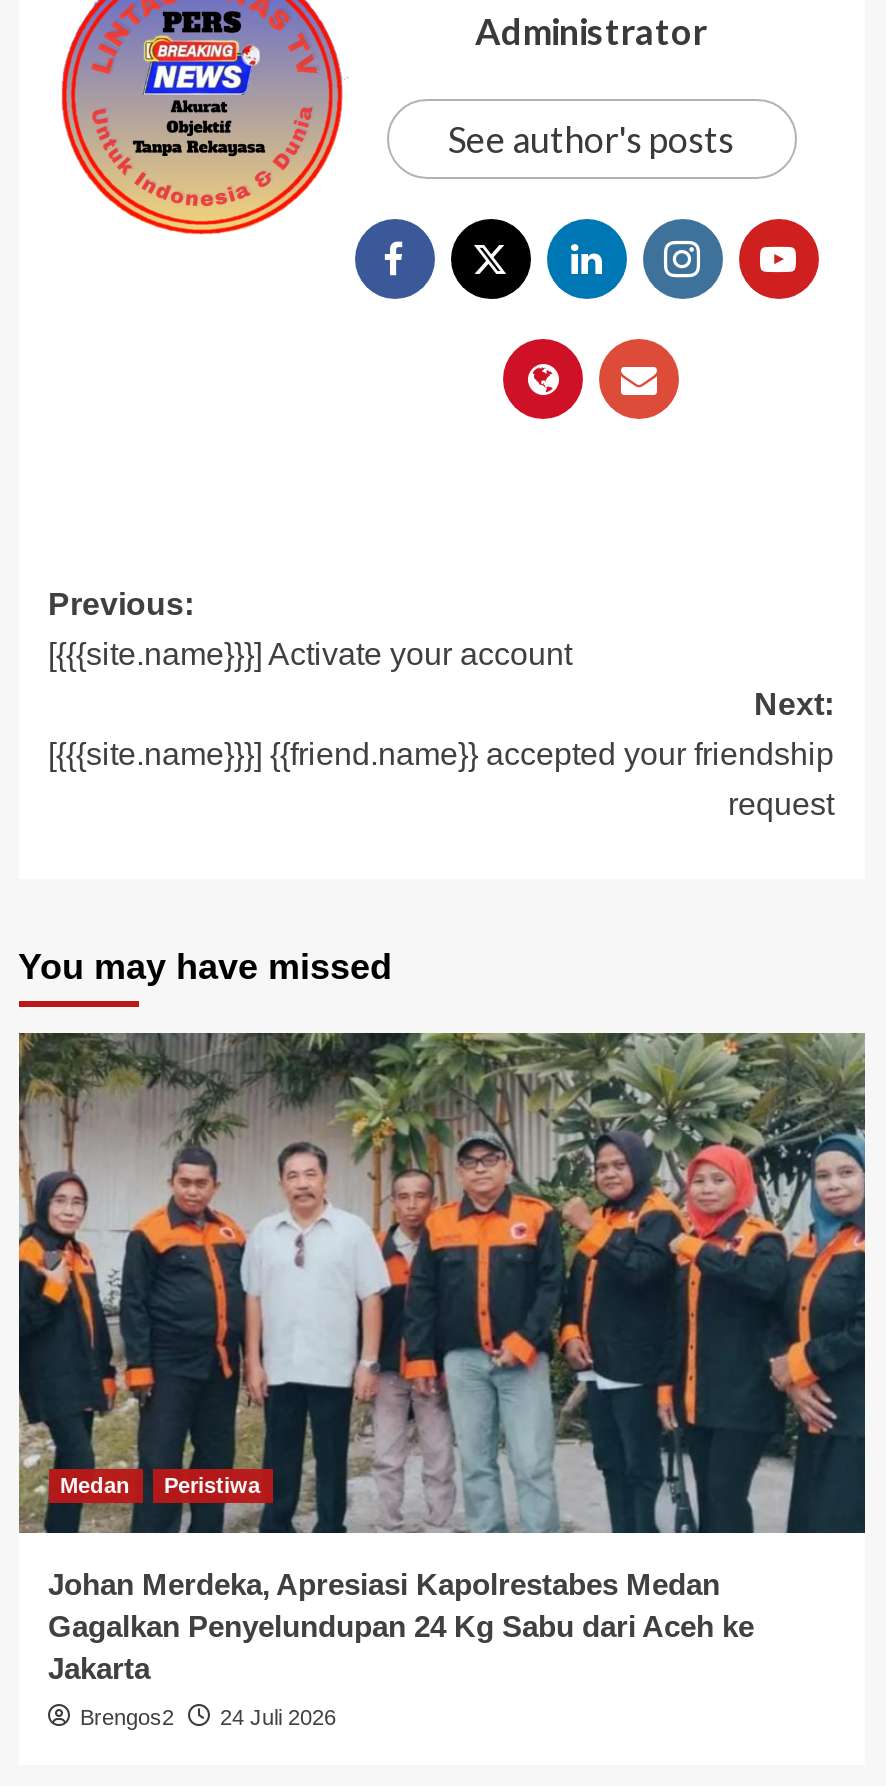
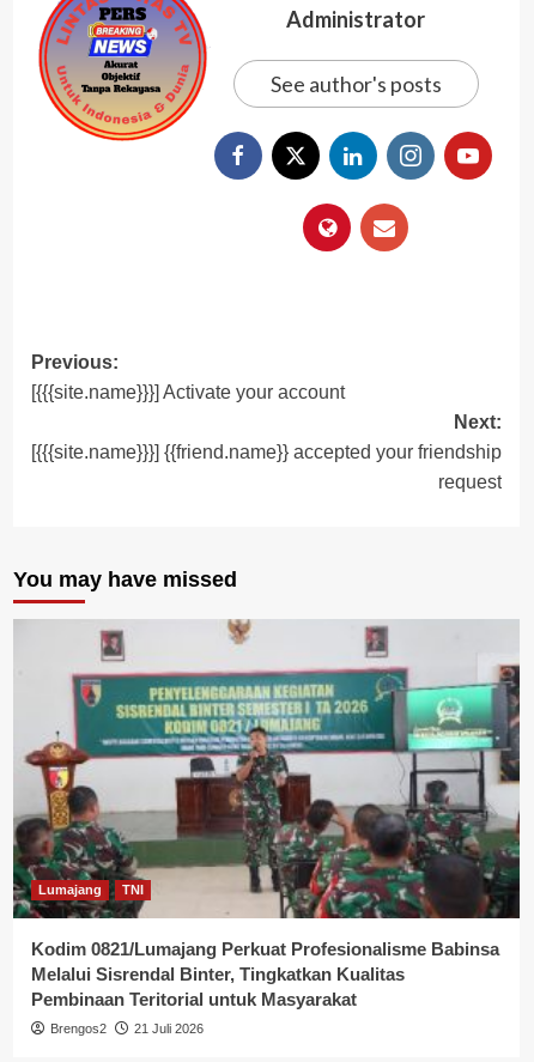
[17,1030,867,1536] [image] | Medan | Peristiwa -> [12,618,521,920] [image] | Lumajang | TNI
[48,1567,754,1685] Johan Merdeka, Apresiasi Kapolrestabes Medan | Gagalkan Penyelundupan 24 Kg Sabu dari Aceh ke | Jakarta -> [31,938,499,1009] Kodim 0821/Lumajang Perkuat Profesionalisme Babinsa | Melalui Sisrendal Binter, Tingkatkan Kualitas | Pembinaan Teritorial untuk Masyarakat
[80,1705,336,1729] Brengos2 24 Juli 2026 -> [50,1021,203,1035] Brengos2 21 Juli 2026

